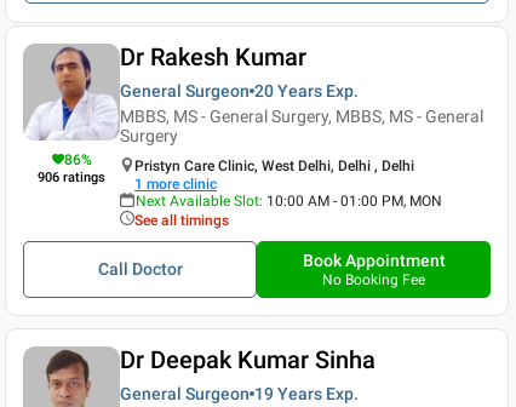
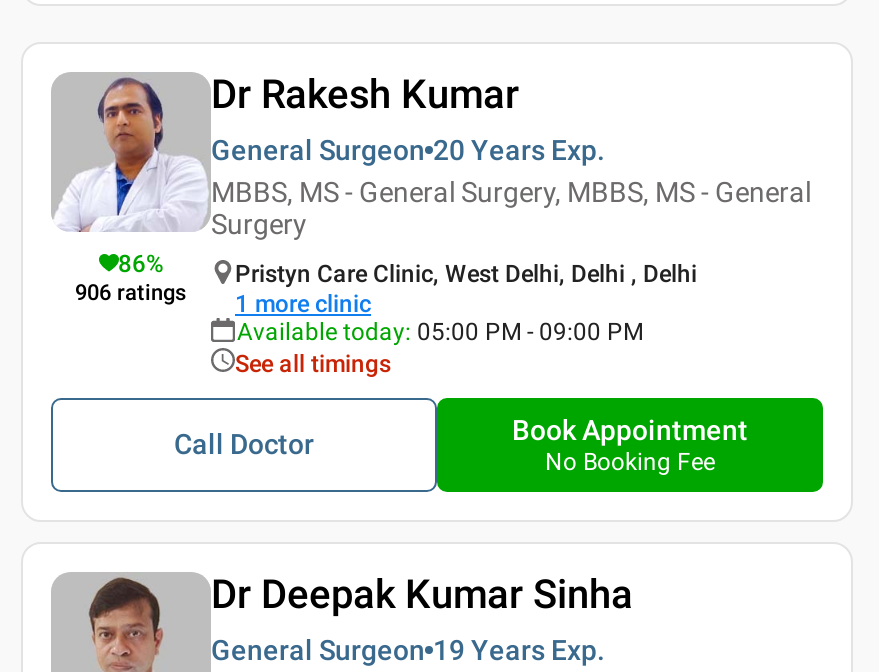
[136,193,442,210] Next Available Slot: 10:00 AM - 01:00 PM, MON -> [237,318,643,346] Available today: 05:00 PM - 09:00 PM

